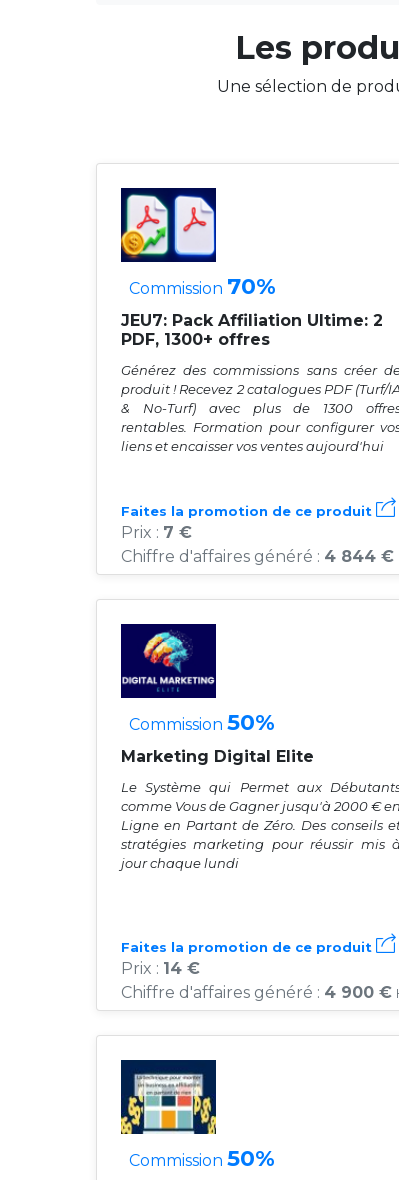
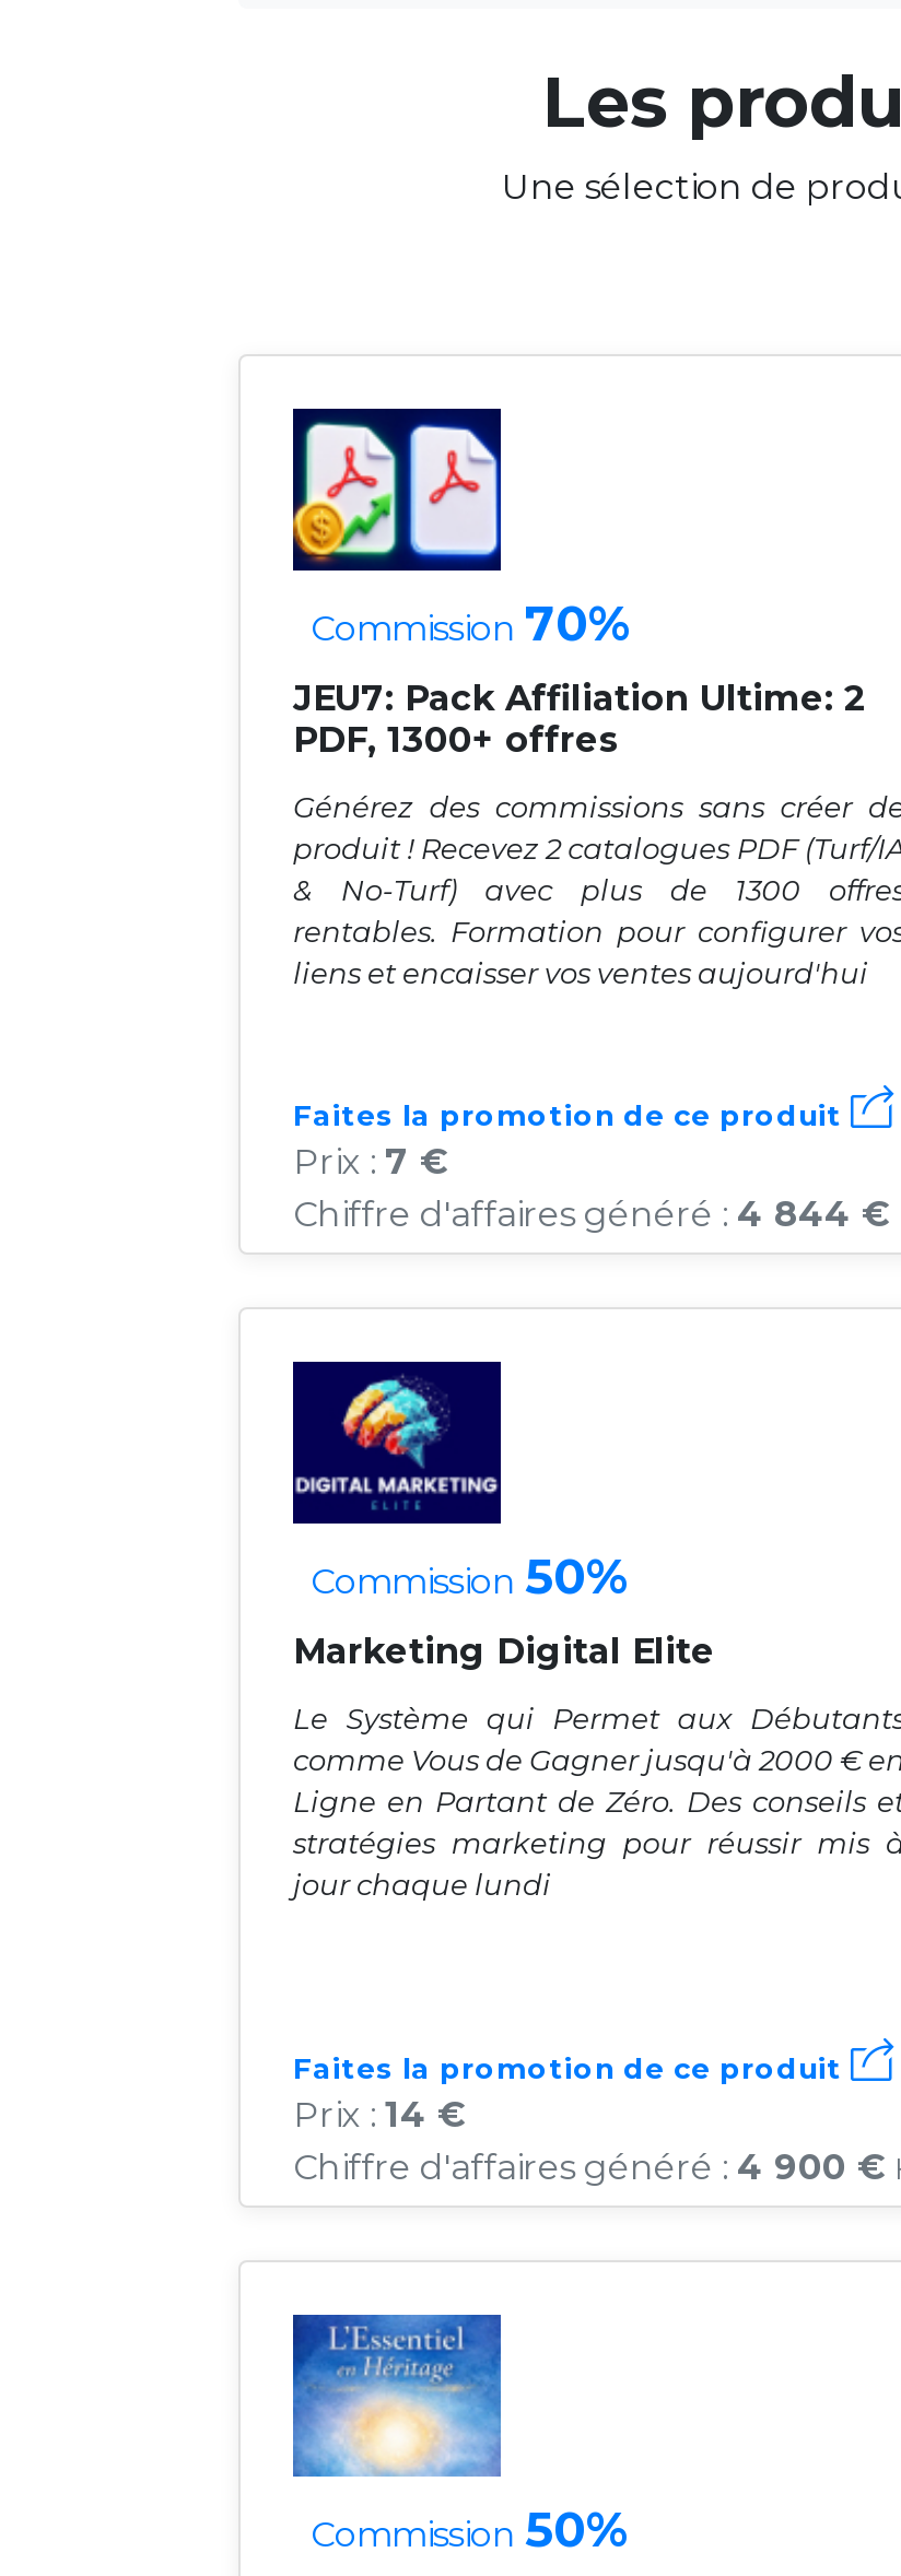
[120,1059,217,1135] [image] -> [291,2313,503,2479] [image]

